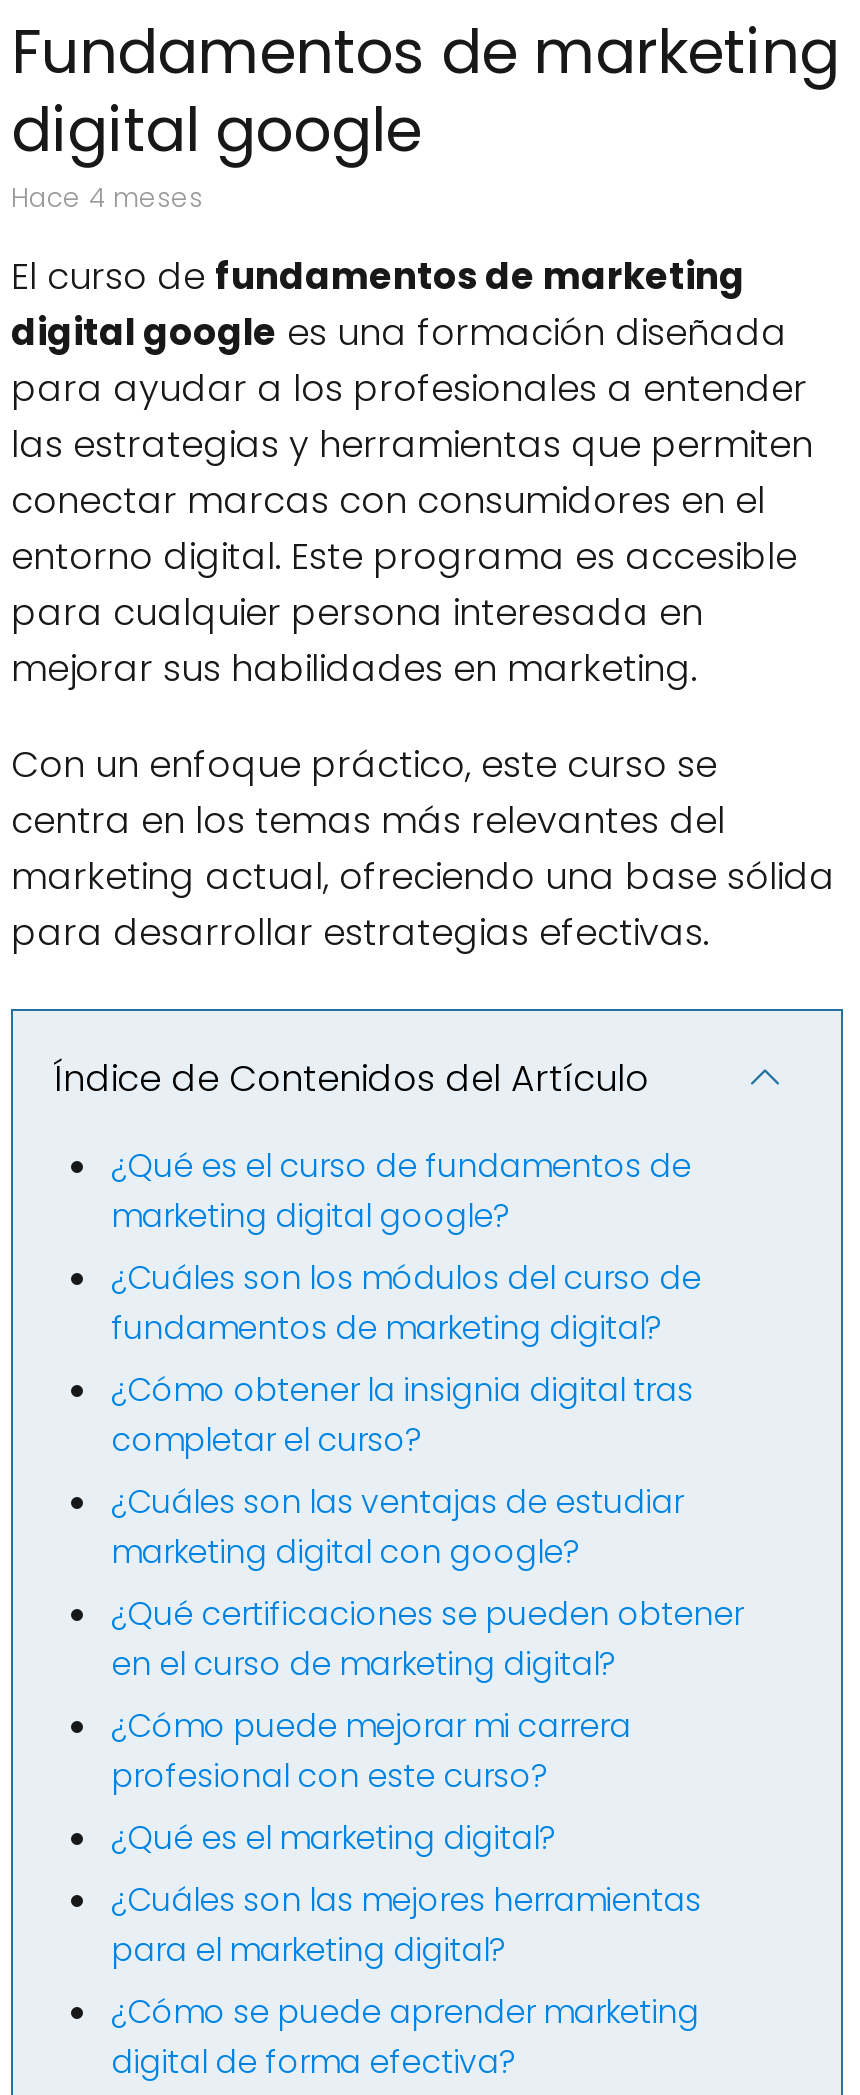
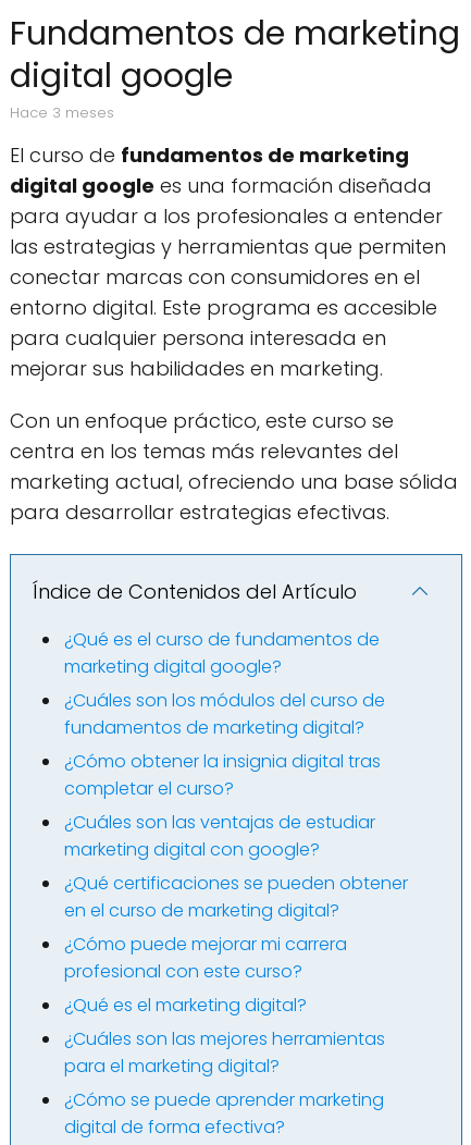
[29,179,203,217] hace 4 meses -> [20,102,114,123] hace 3 meses

